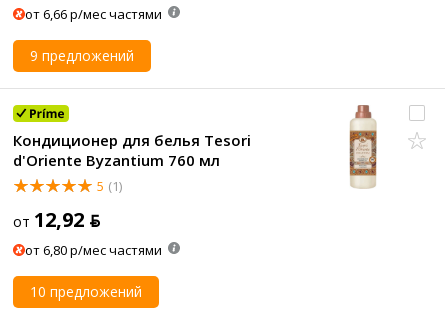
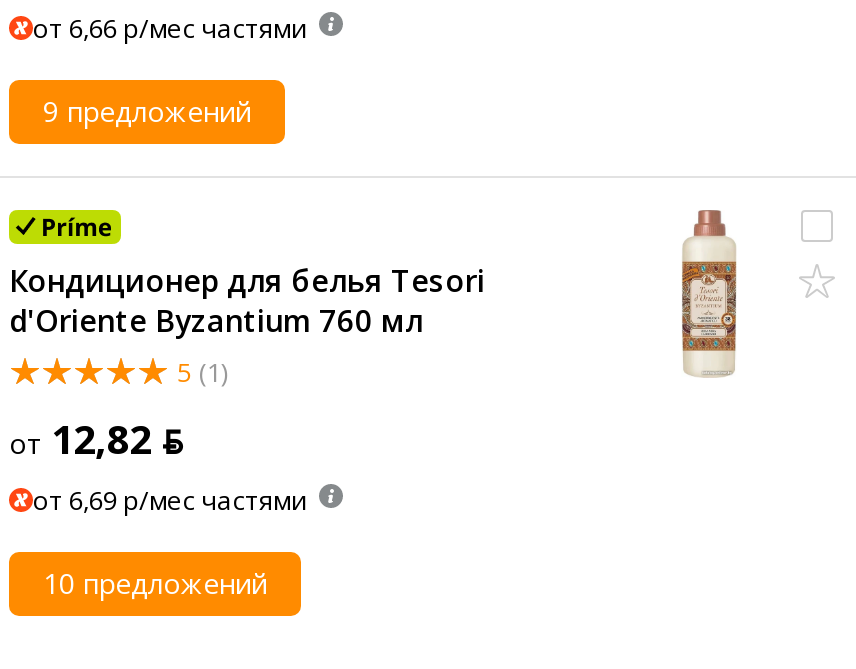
[13,206,100,233] от 12,92 ƃ -> [9,412,183,466] от 12,82 ƃ
[25,241,168,259] от 6,80 р/мес частями -> [33,482,319,518] от 6,69 р/мес частями

